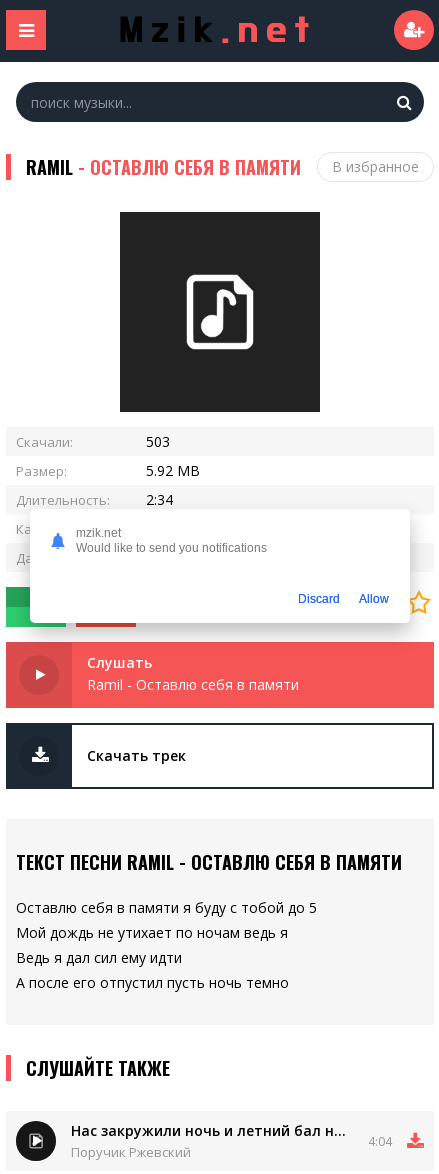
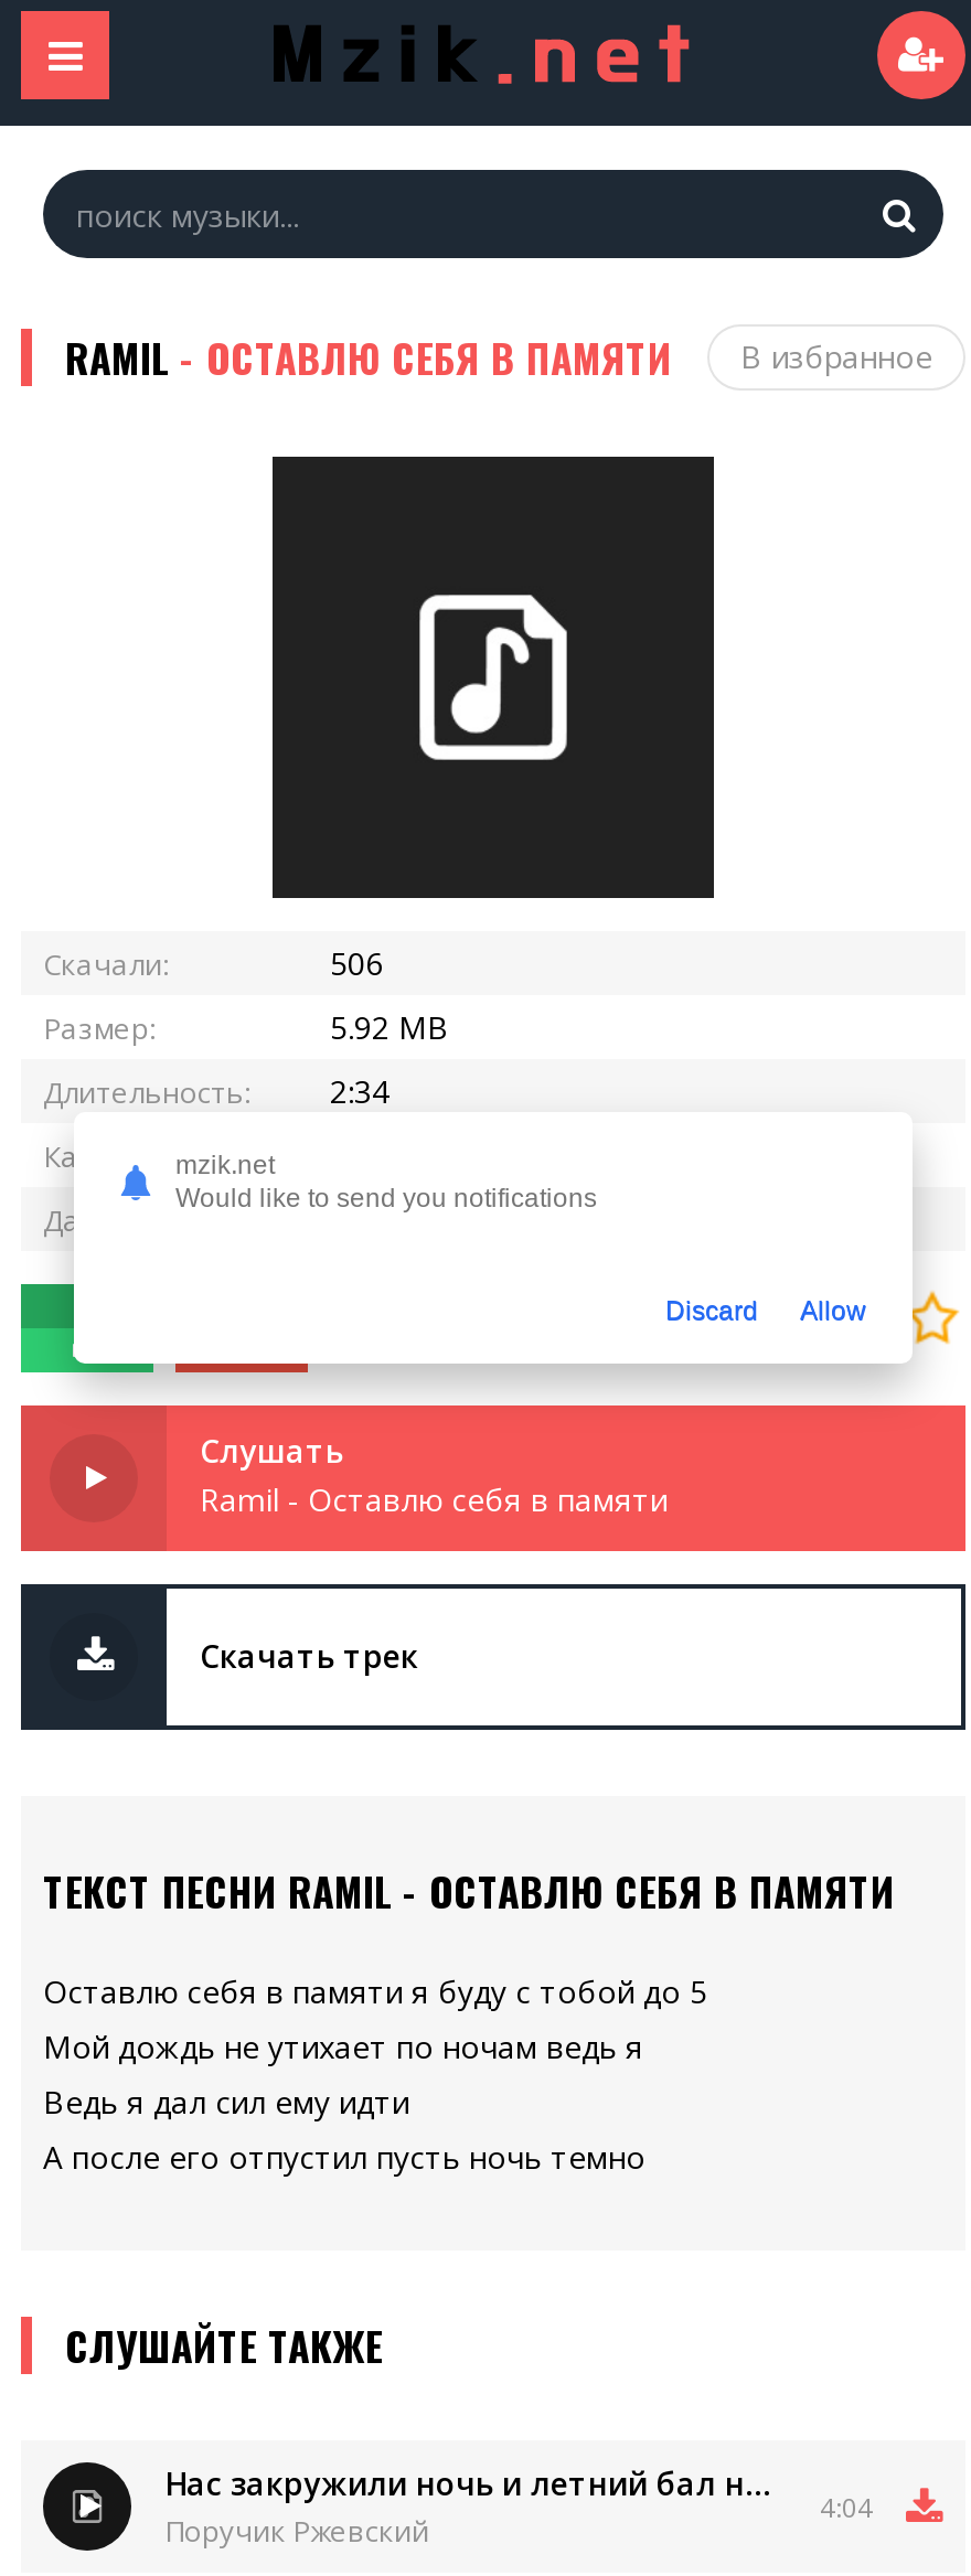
[146,432,170,451] 503 -> [330,942,383,984] 506

